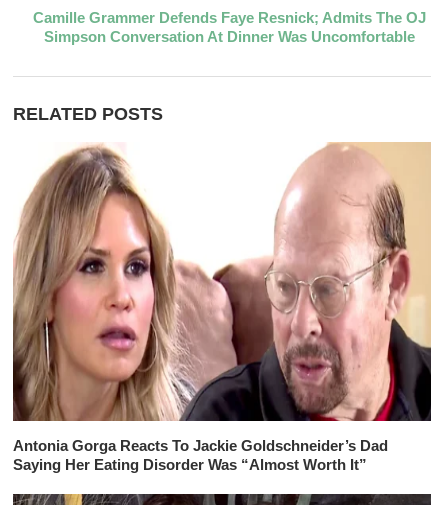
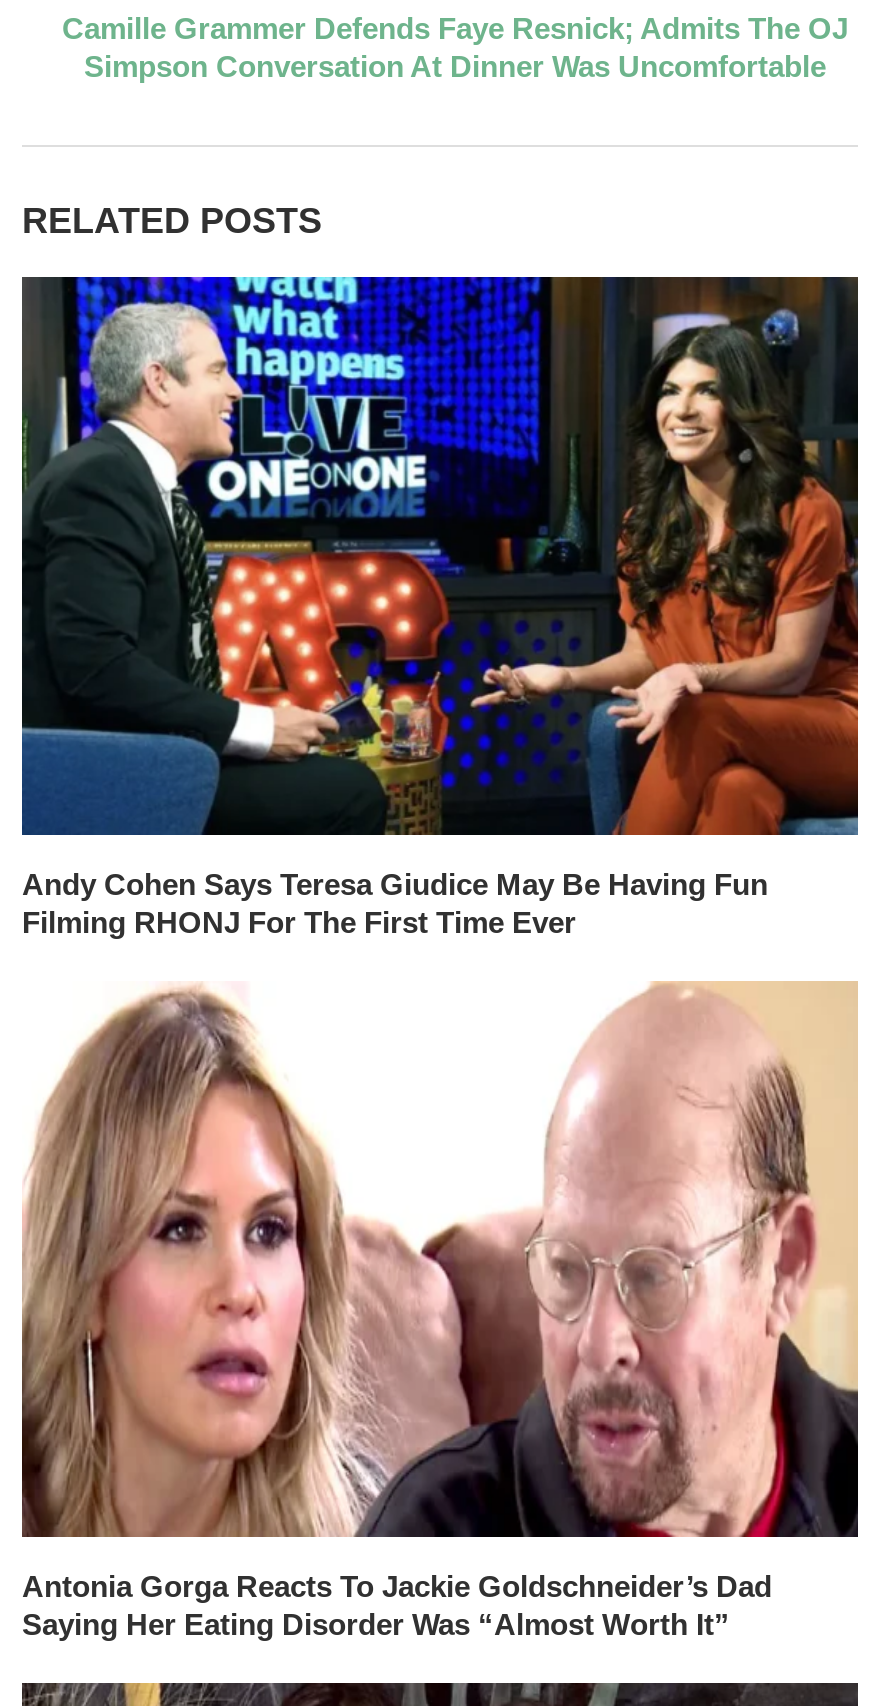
none -> [20,275,860,938] [image] | Andy Cohen Says Teresa Giudice May Be Having Fun | Filming RHONJ For The First Time Ever

